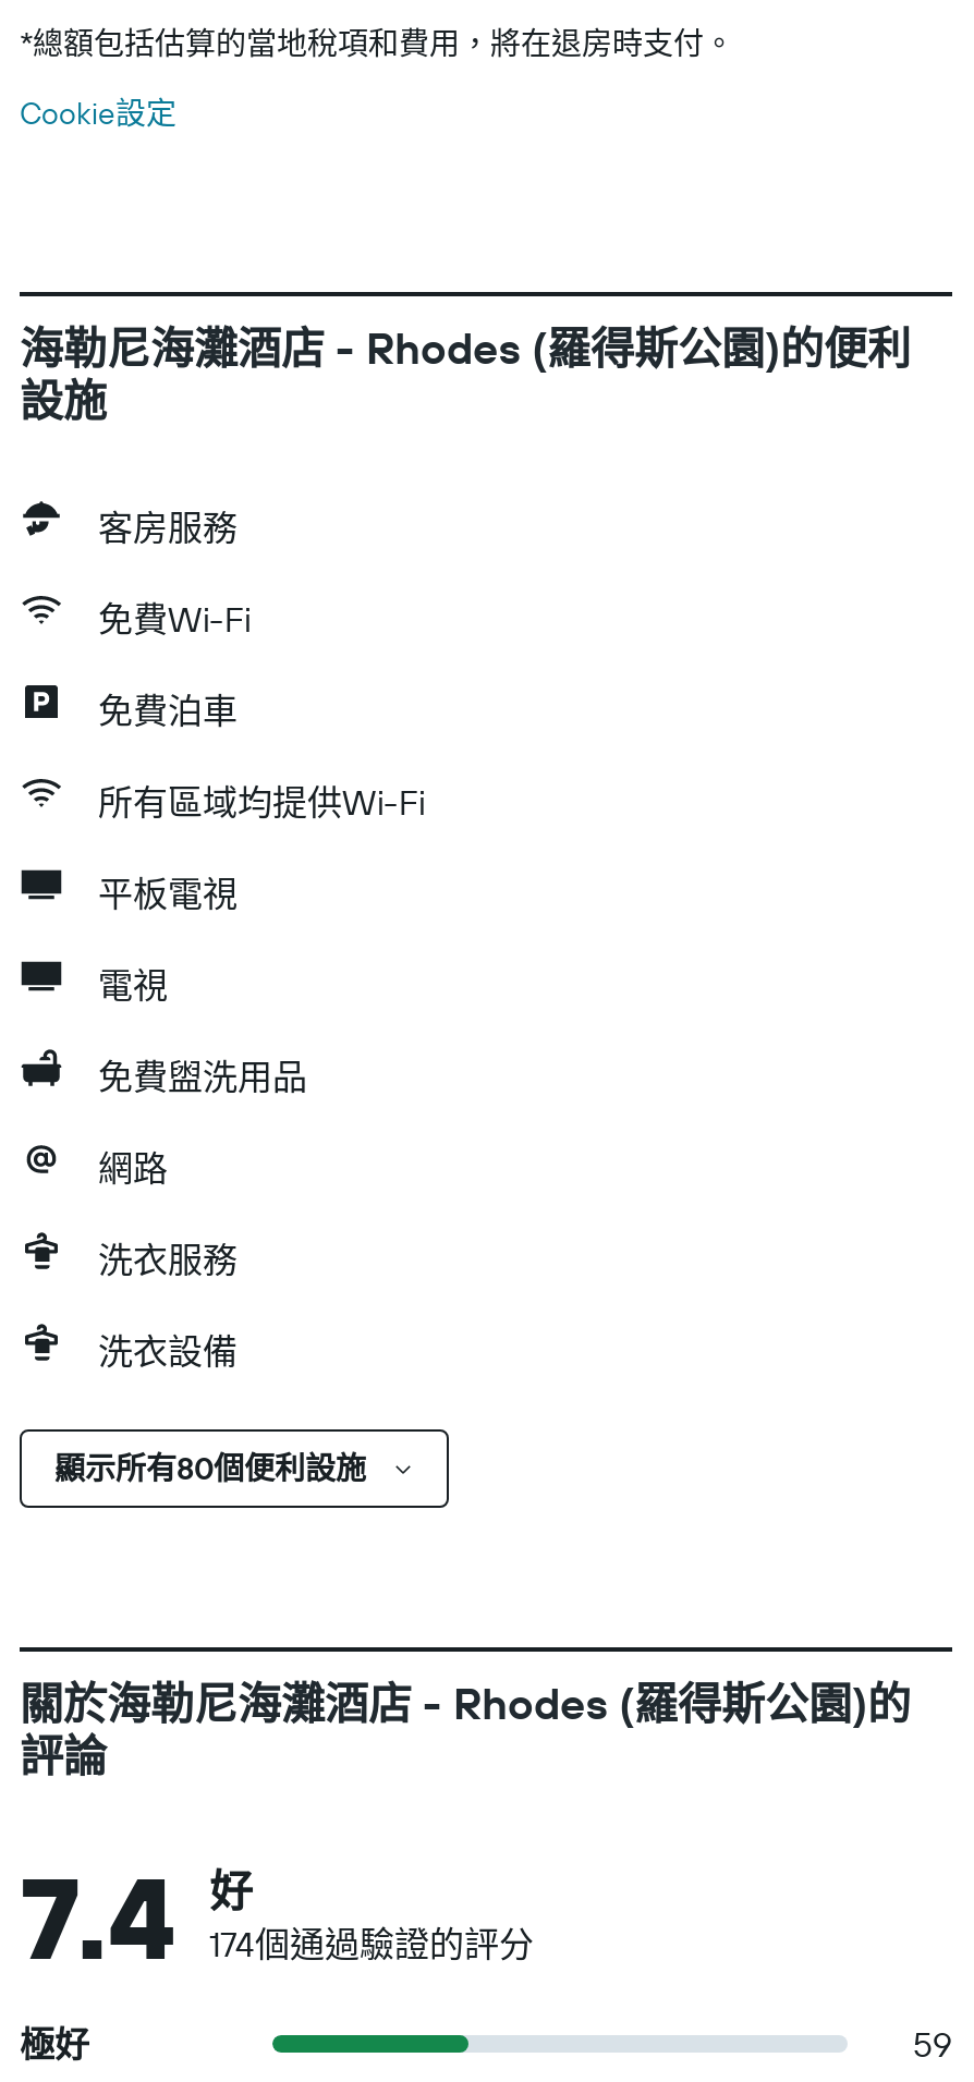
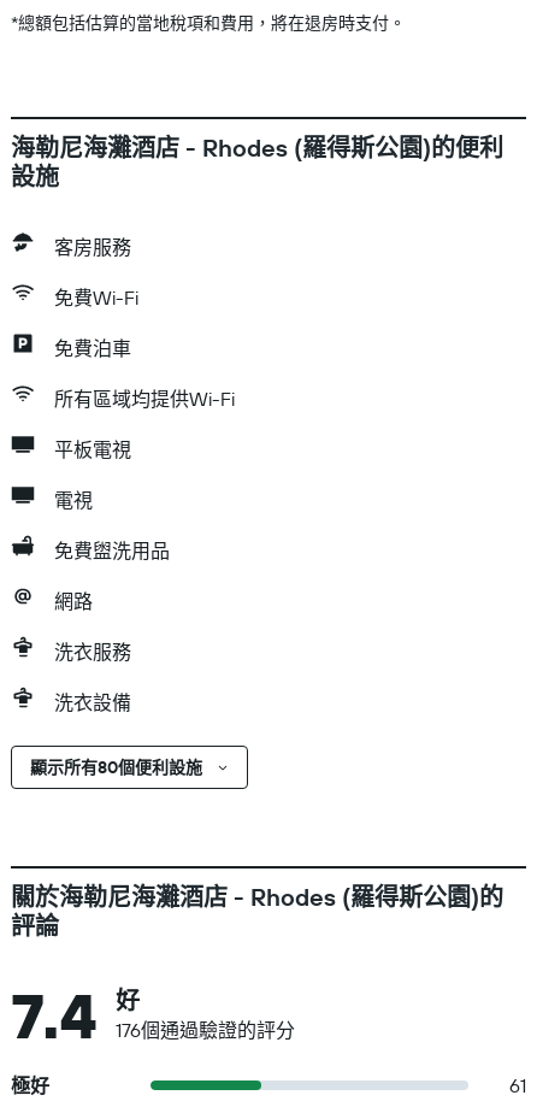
[20,94,176,133] Cookie設定 -> none
[209,1922,534,1965] 174個通過驗證的評分 -> [116,1018,295,1042] 176個通過驗證的評分
[913,2022,952,2066] 59 -> [509,1073,526,1097] 61

